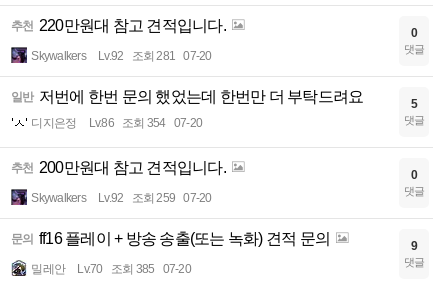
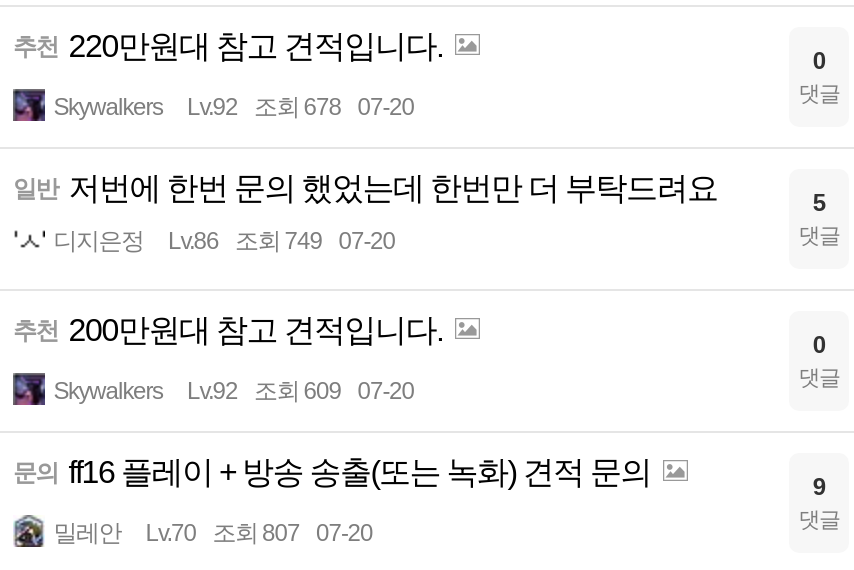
[31,49,211,63] Skywalkers Lv.92 조회 281 07-20 -> [53,93,414,121] Skywalkers Lv.92 조회 678 07-20
[31,116,202,130] 디지은정 Lv.86 조회 354 07-20 -> [53,227,395,255] 디지은정 Lv.86 조회 749 07-20
[31,191,211,205] Skywalkers Lv.92 조회 259 07-20 -> [53,377,414,405] Skywalkers Lv.92 조회 609 07-20
[31,262,191,276] 밀레안 Lv.70 조회 385 07-20 -> [53,519,373,547] 밀레안 Lv.70 조회 807 07-20

